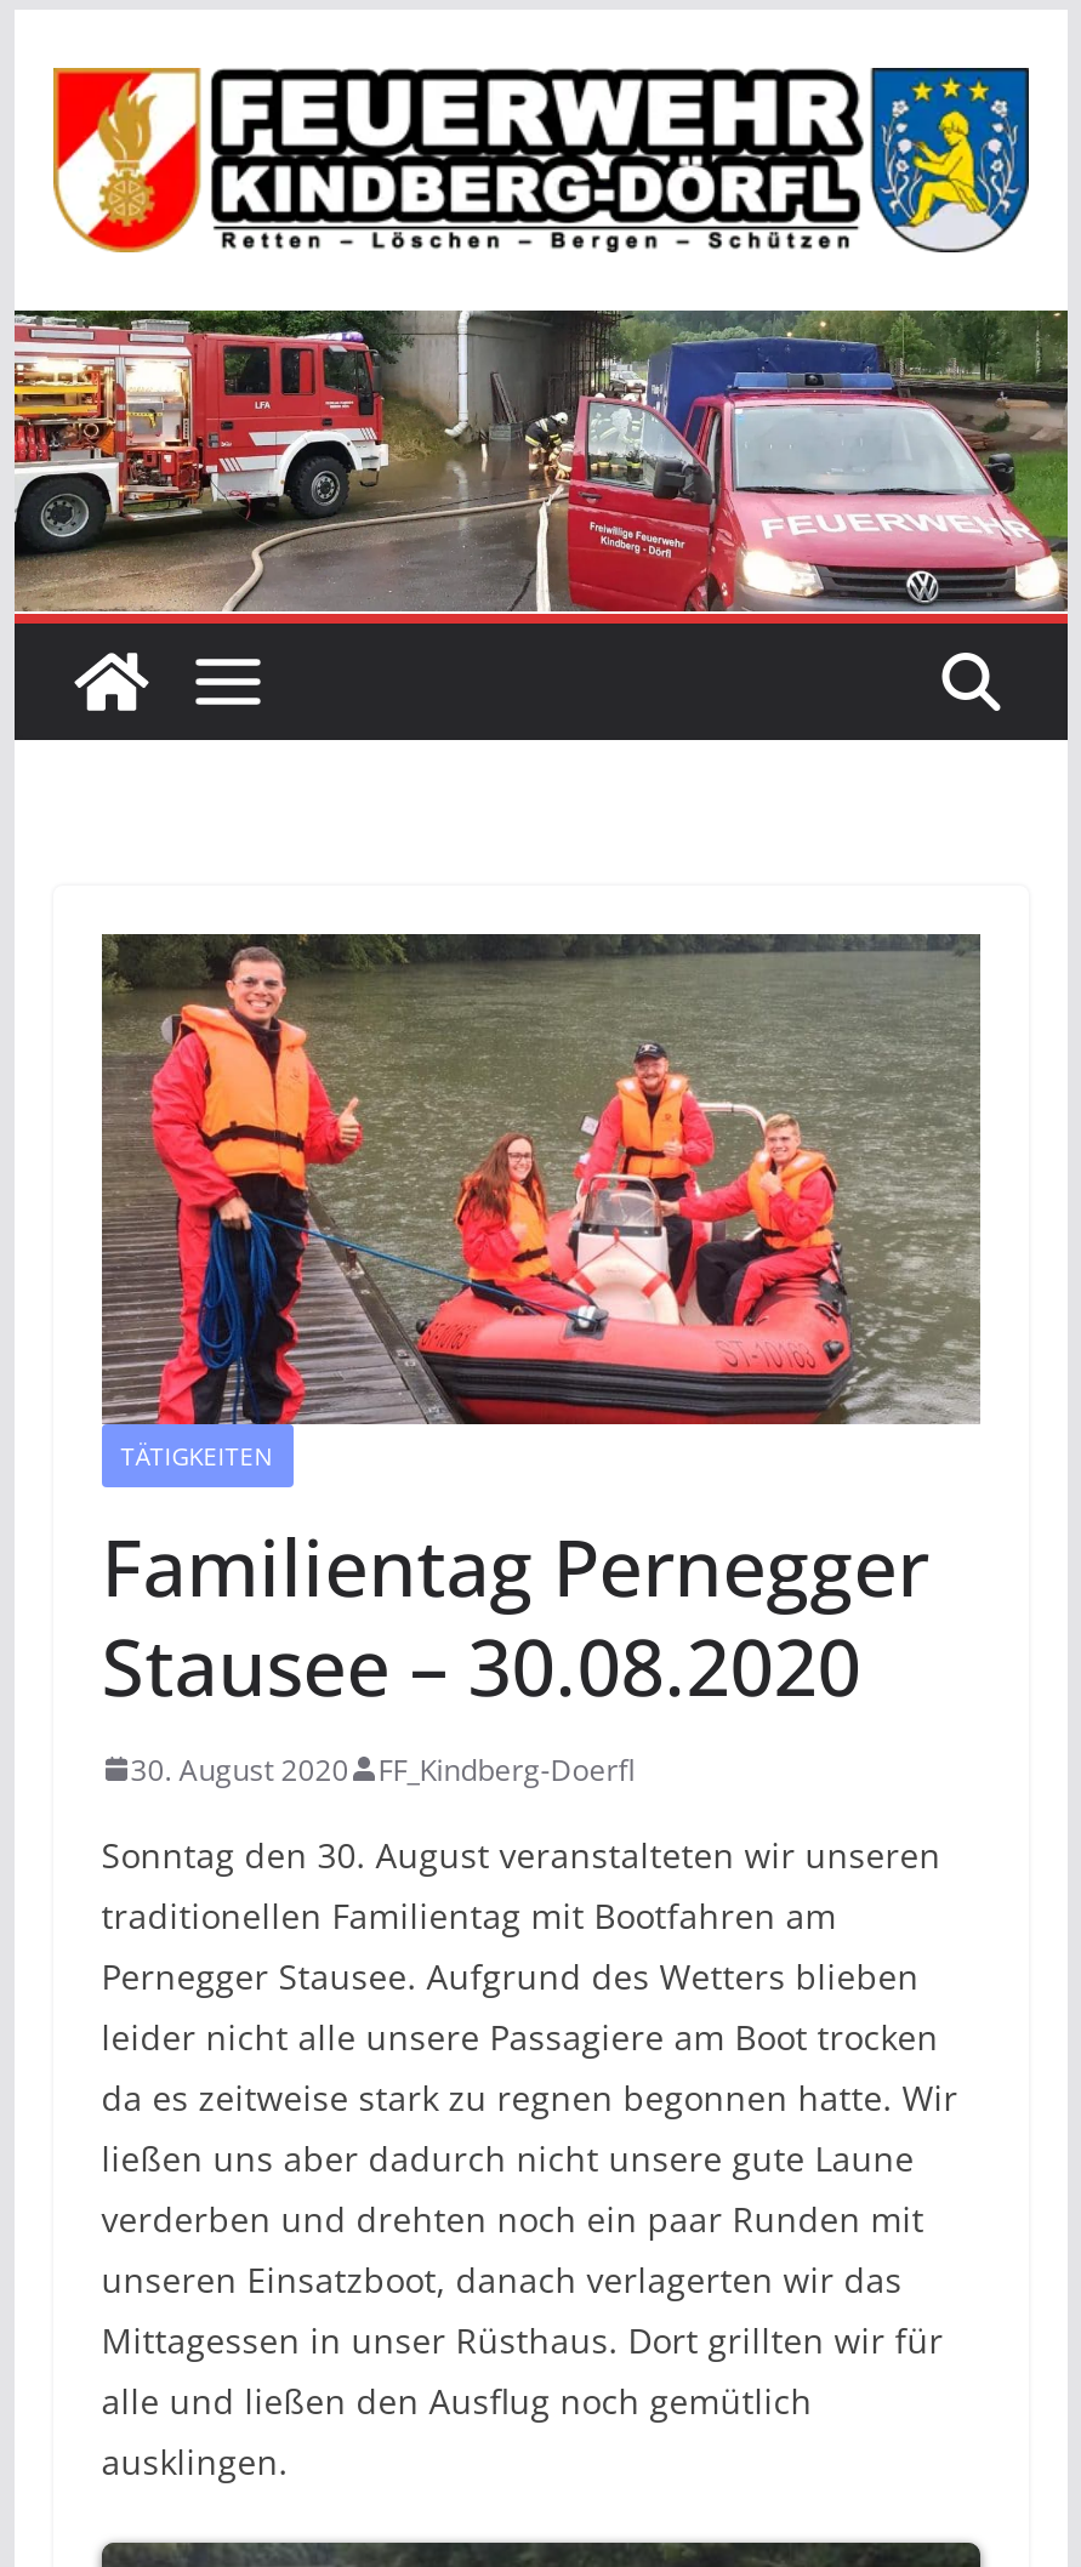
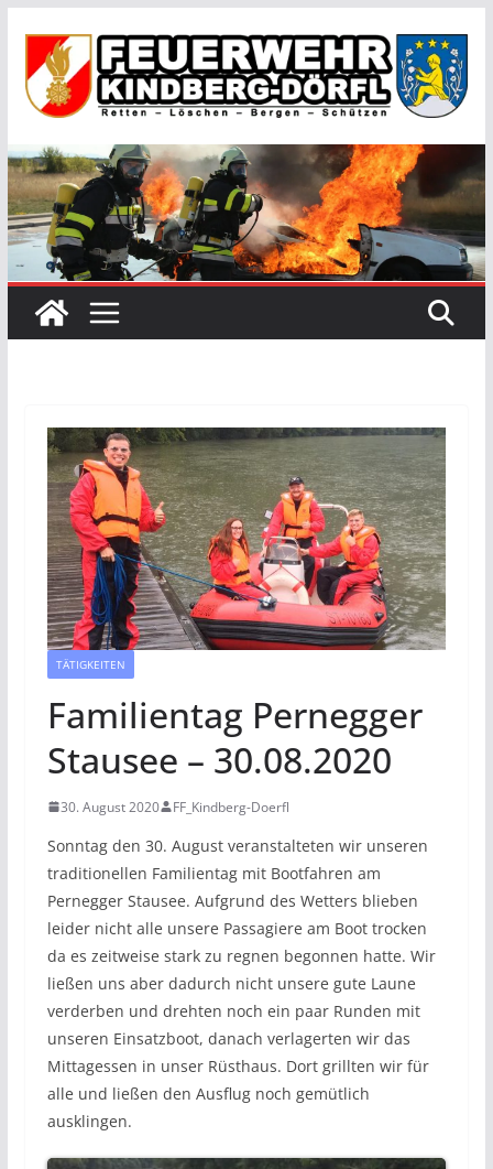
[12,308,1070,614] [image] -> [7,143,485,282] [image]

